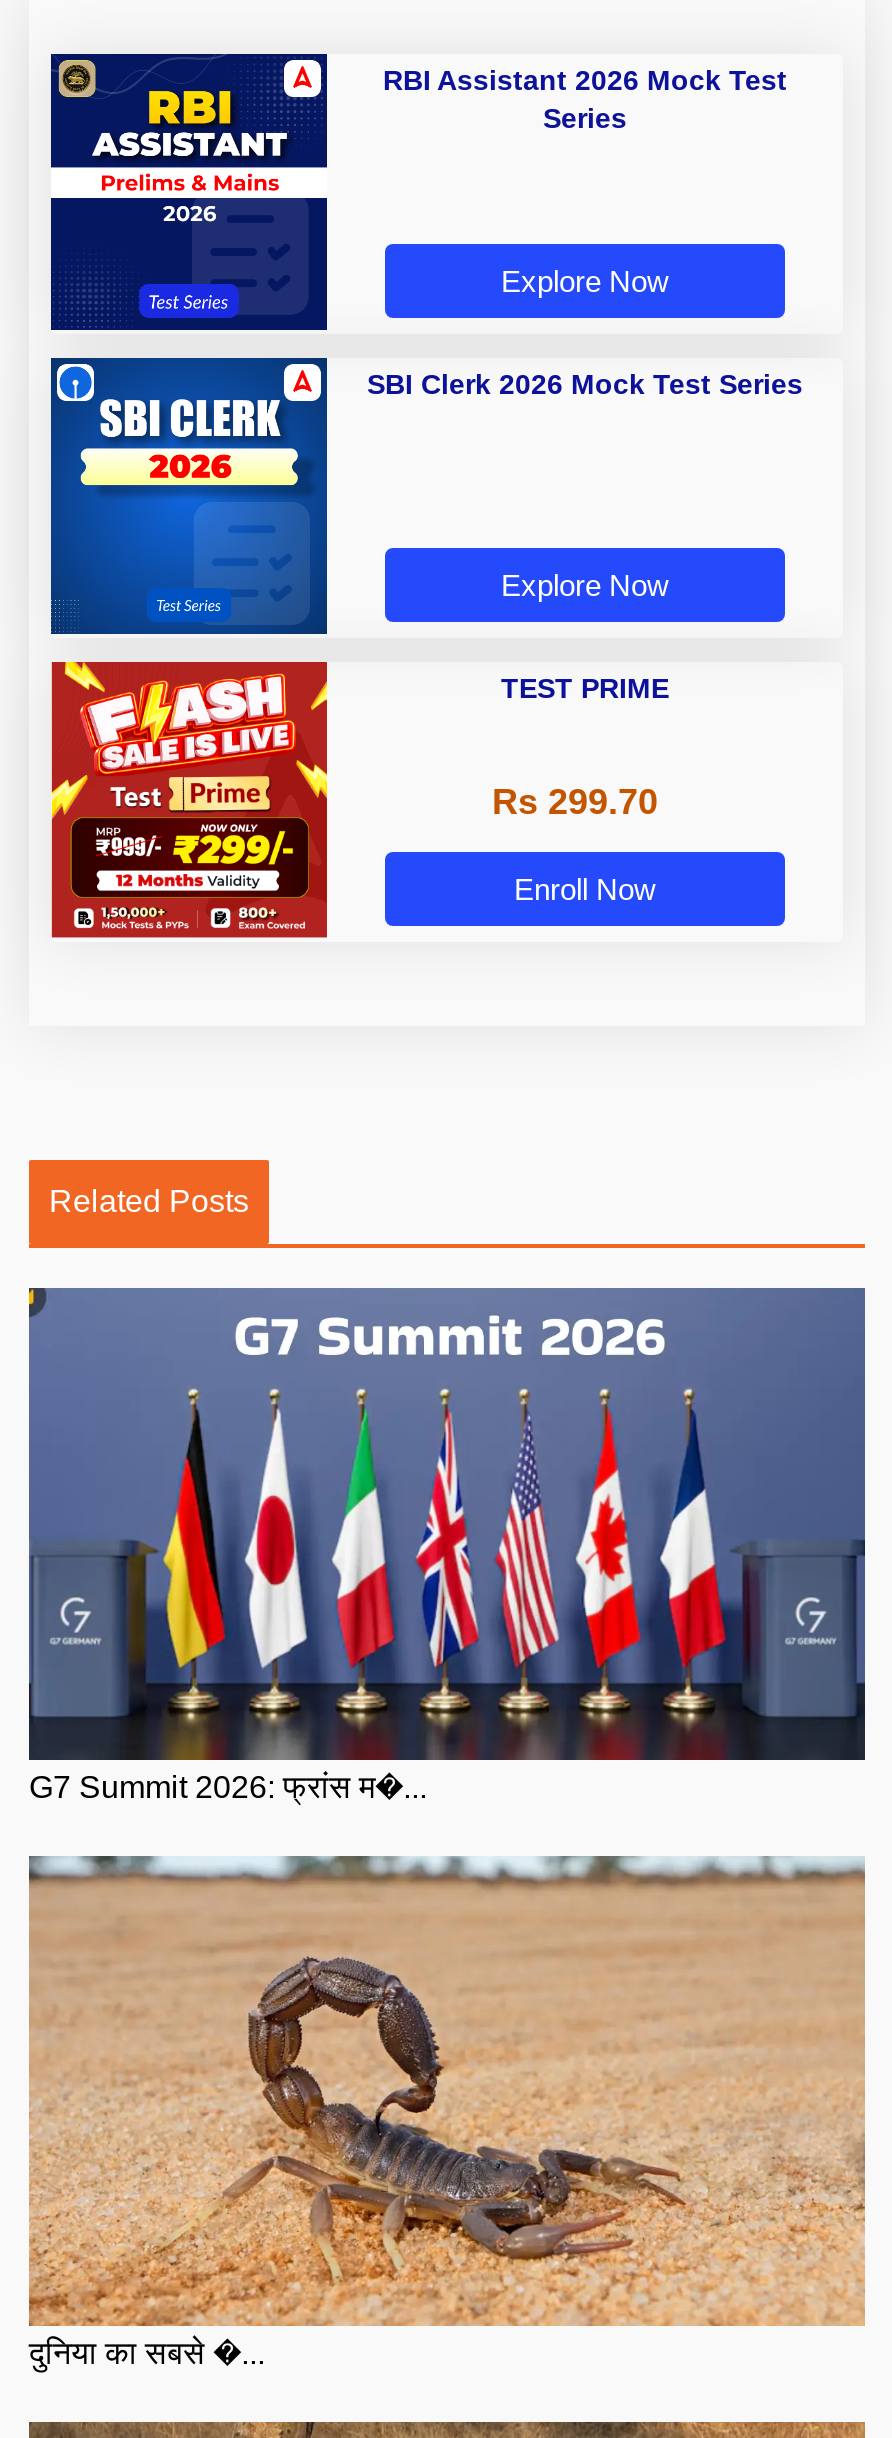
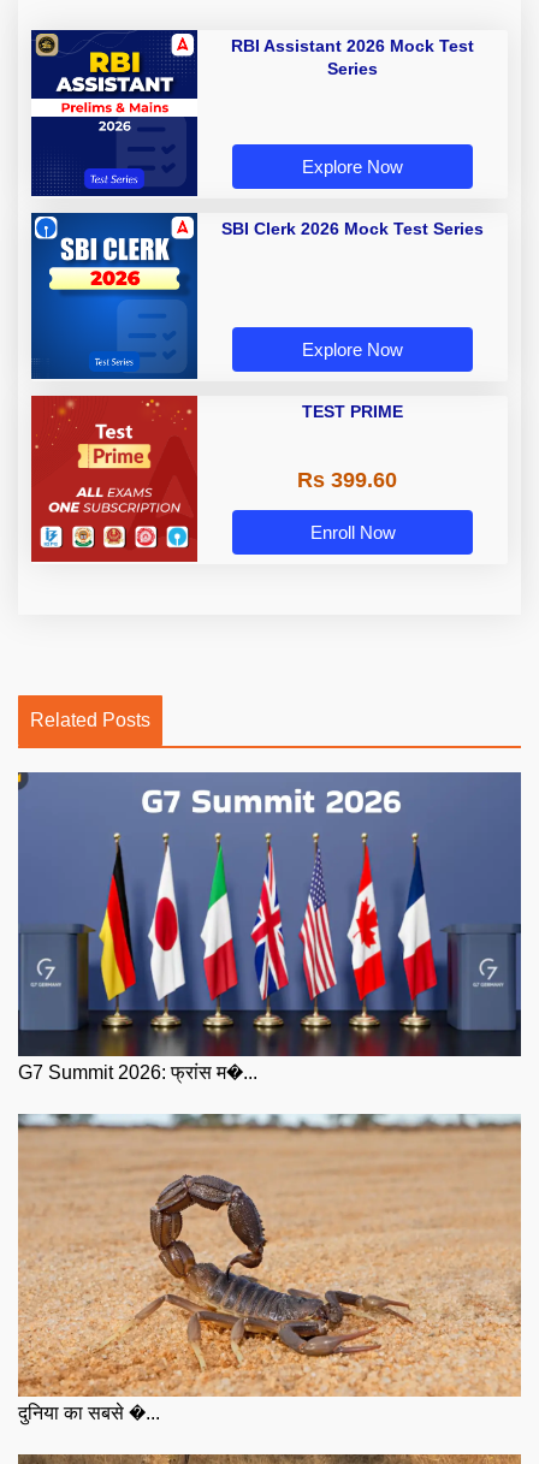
[49,660,329,932] [image] -> [30,395,199,556] [image]
[492,782,658,822] Rs 299.70 -> [297,468,396,492] Rs 399.60

